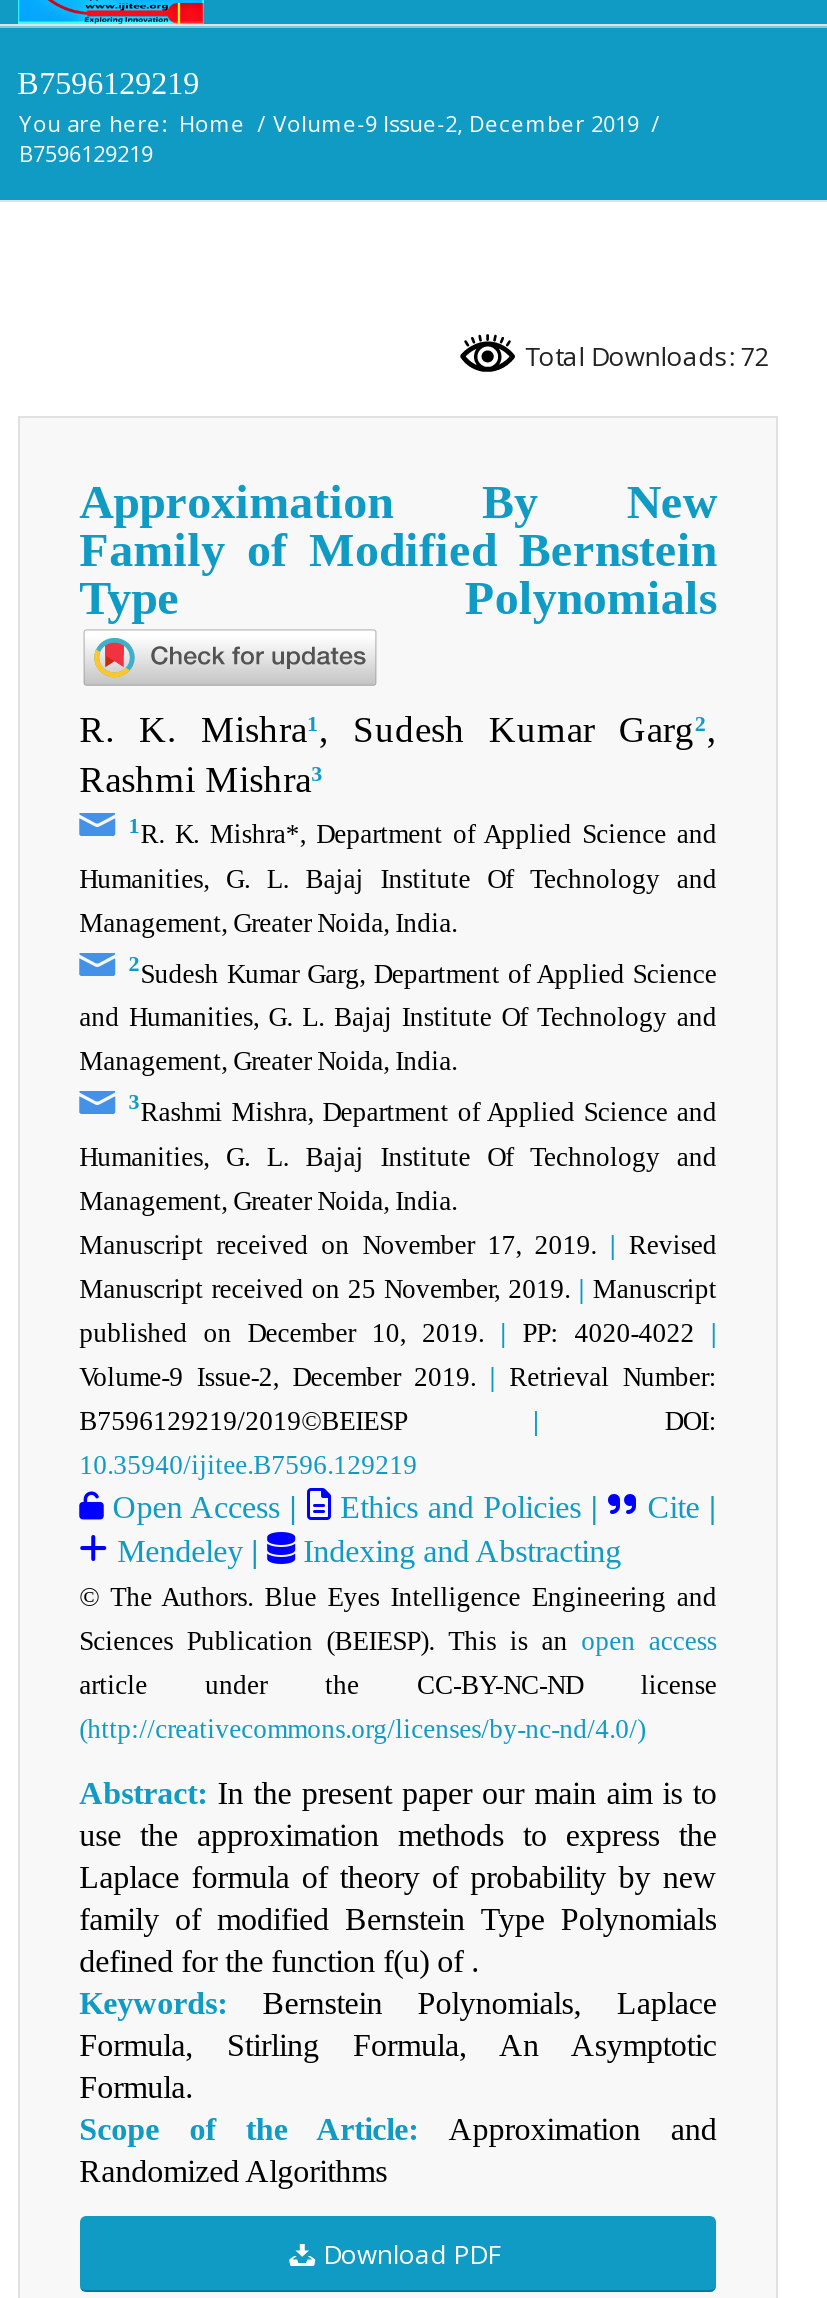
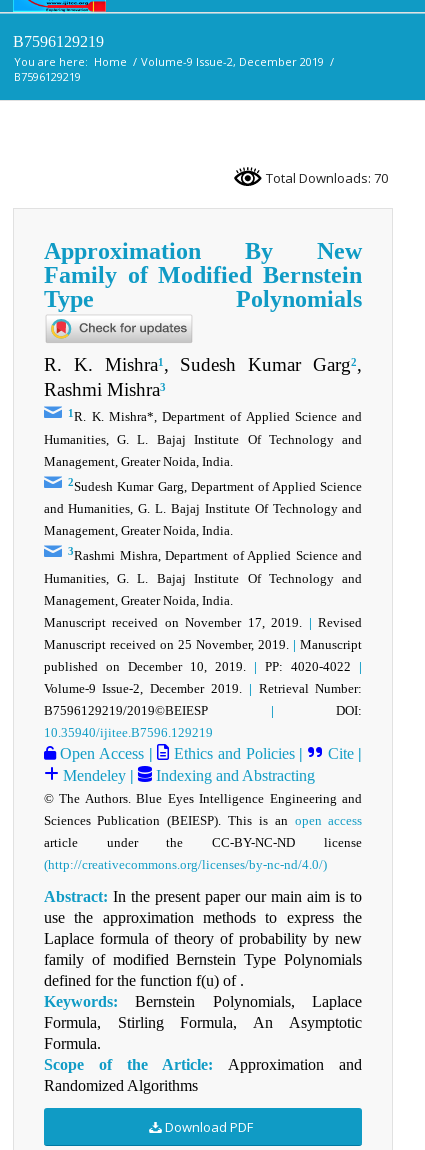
[519,338,769,374] Total Downloads: 72 -> [263,169,388,187] Total Downloads: 70

